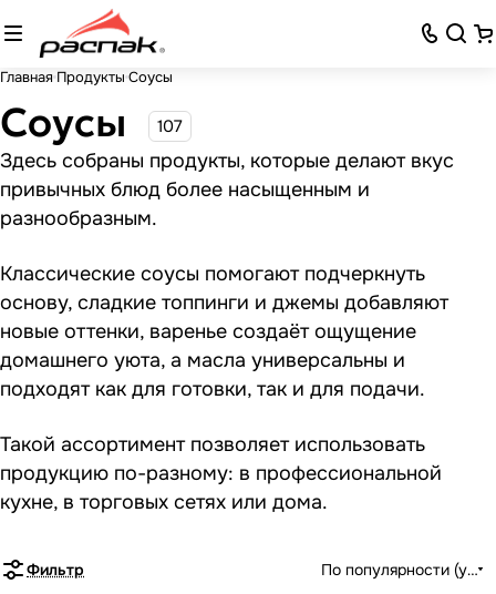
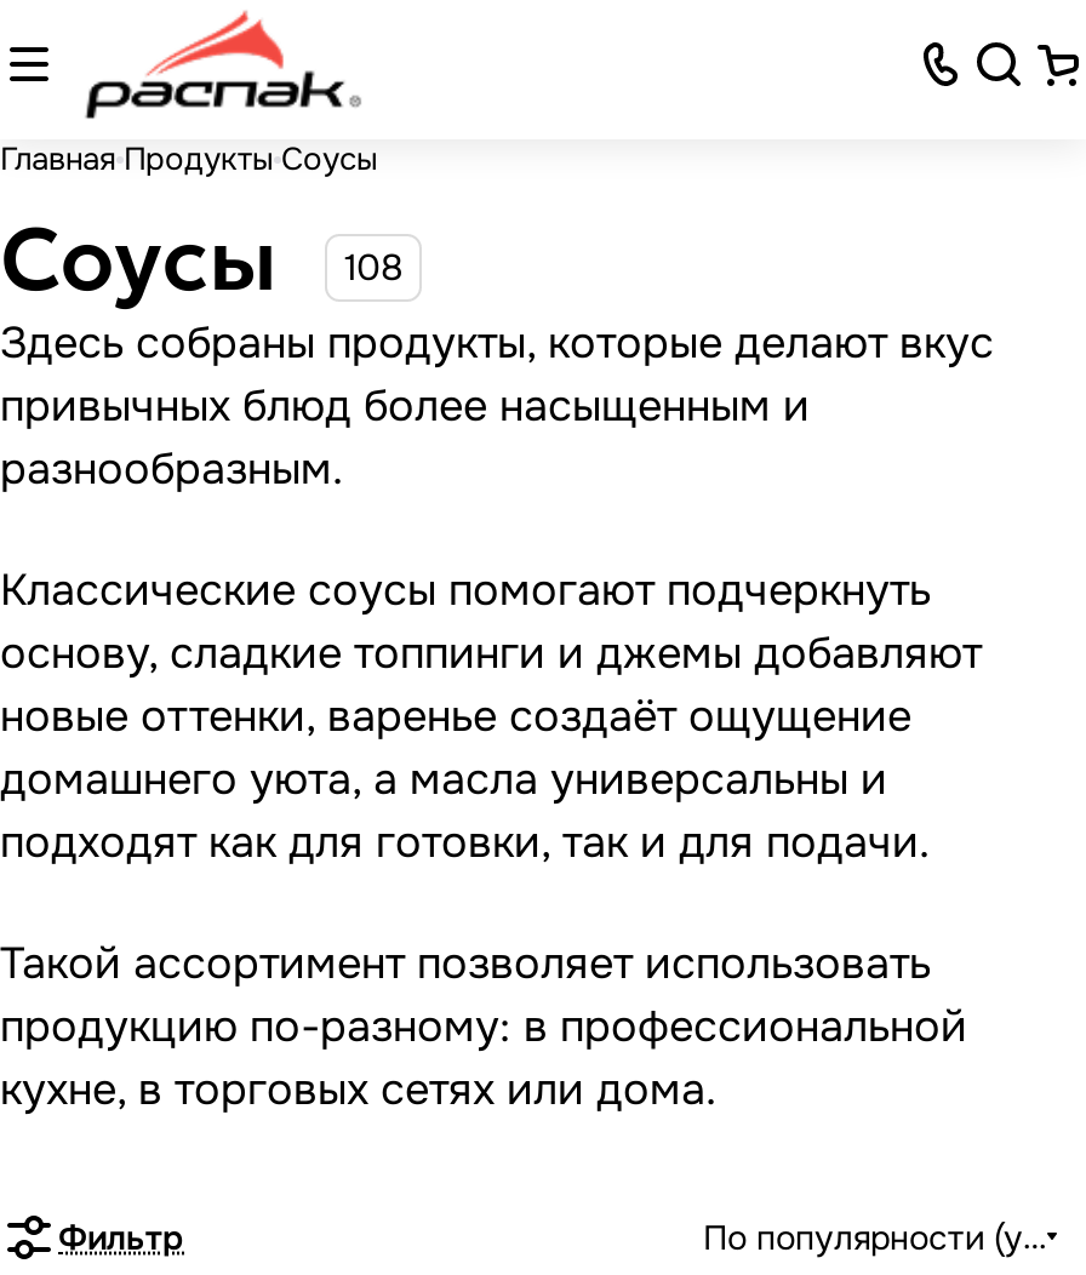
[0,97,183,147] Соусы 107 -> [0,204,402,313] Соусы 108

